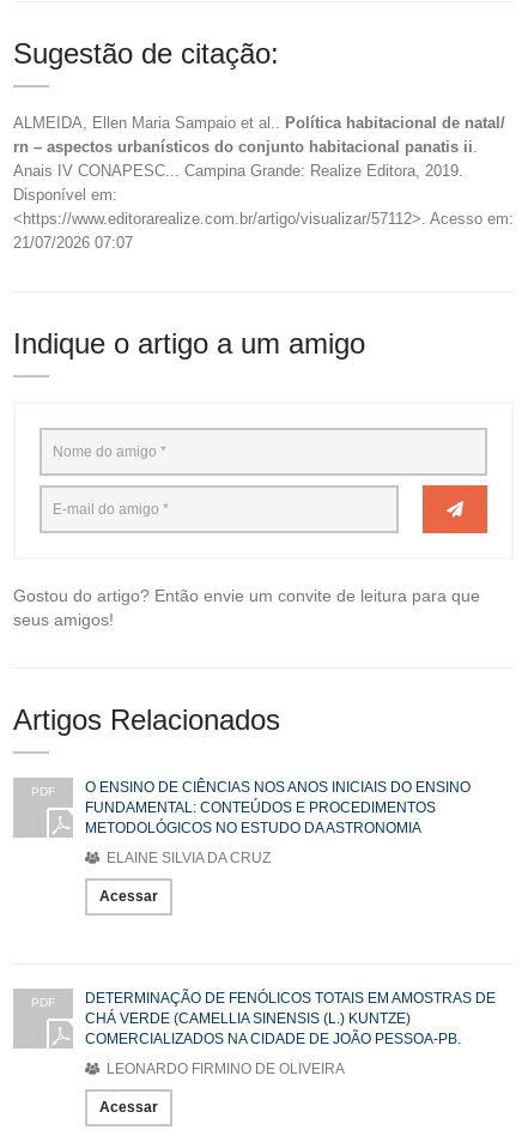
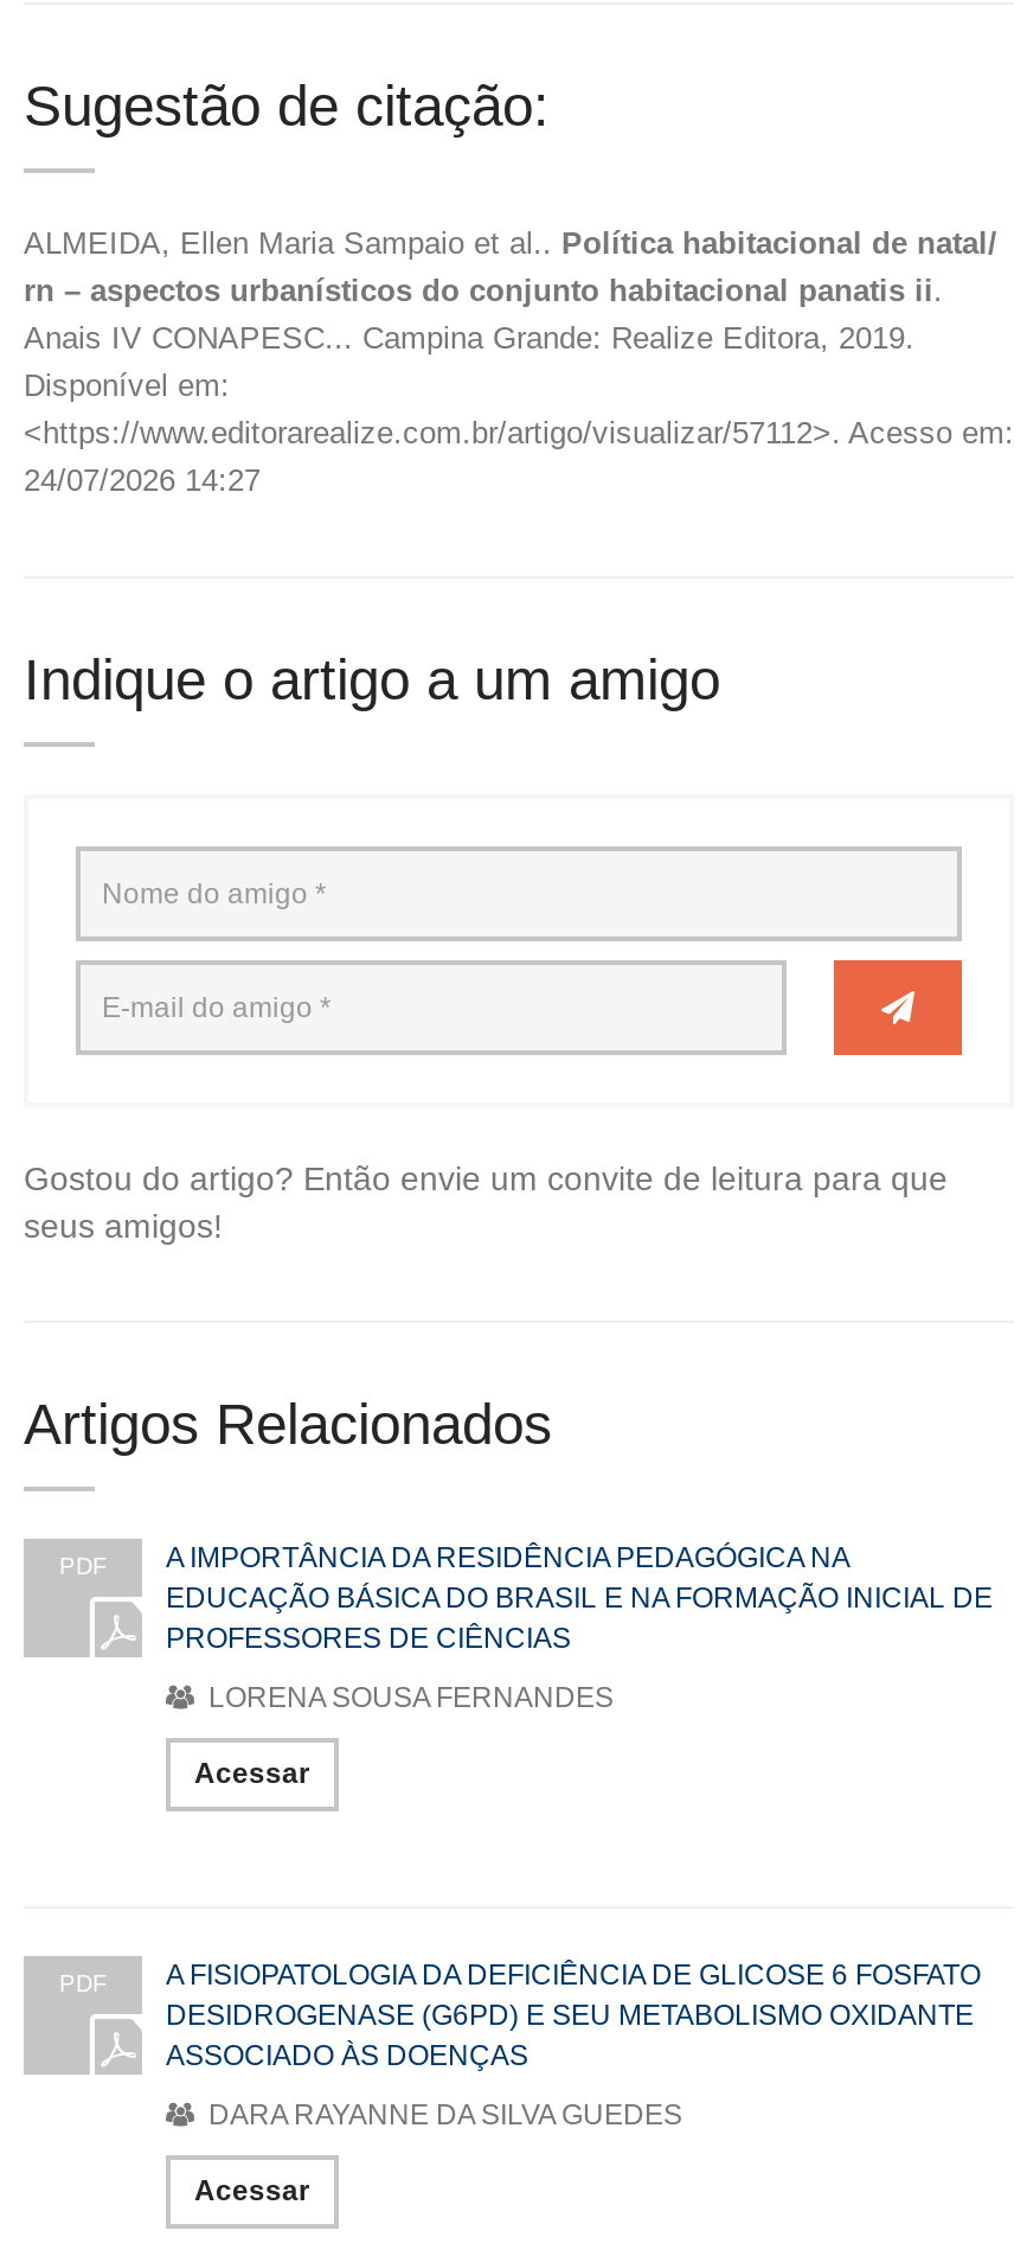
[13,234,133,252] 21/07/2026 07:07 -> [24,462,261,498] 24/07/2026 14:27
[85,779,471,836] O ENSINO DE CIÊNCIAS NOS ANOS INICIAIS DO ENSINO | FUNDAMENTAL: CONTEÚDOS E PROCEDIMENTOS | METODOLÓGICOS NO ESTUDO DA ASTRONOMIA -> [166,1541,993,1655] A IMPORTÂNCIA DA RESIDÊNCIA PEDAGÓGICA NA | EDUCAÇÃO BÁSICA DO BRASIL E NA FORMAÇÃO INICIAL DE | PROFESSORES DE CIÊNCIAS
[103,849,271,866] ELAINE SILVIA DA CRUZ -> [201,1681,614,1714] LORENA SOUSA FERNANDES
[85,990,496,1047] DETERMINAÇÃO DE FENÓLICOS TOTAIS EM AMOSTRAS DE | CHÁ VERDE (CAMELLIA SINENSIS (L.) KUNTZE) | COMERCIALIZADOS NA CIDADE DE JOÃO PESSOA-PB. -> [166,1958,981,2072] A FISIOPATOLOGIA DA DEFICIÊNCIA DE GLICOSE 6 FOSFATO | DESIDROGENASE (G6PD) E SEU METABOLISMO OXIDANTE | ASSOCIADO ÀS DOENÇAS
[103,1060,345,1077] LEONARDO FIRMINO DE OLIVEIRA -> [201,2098,682,2131] DARA RAYANNE DA SILVA GUEDES

